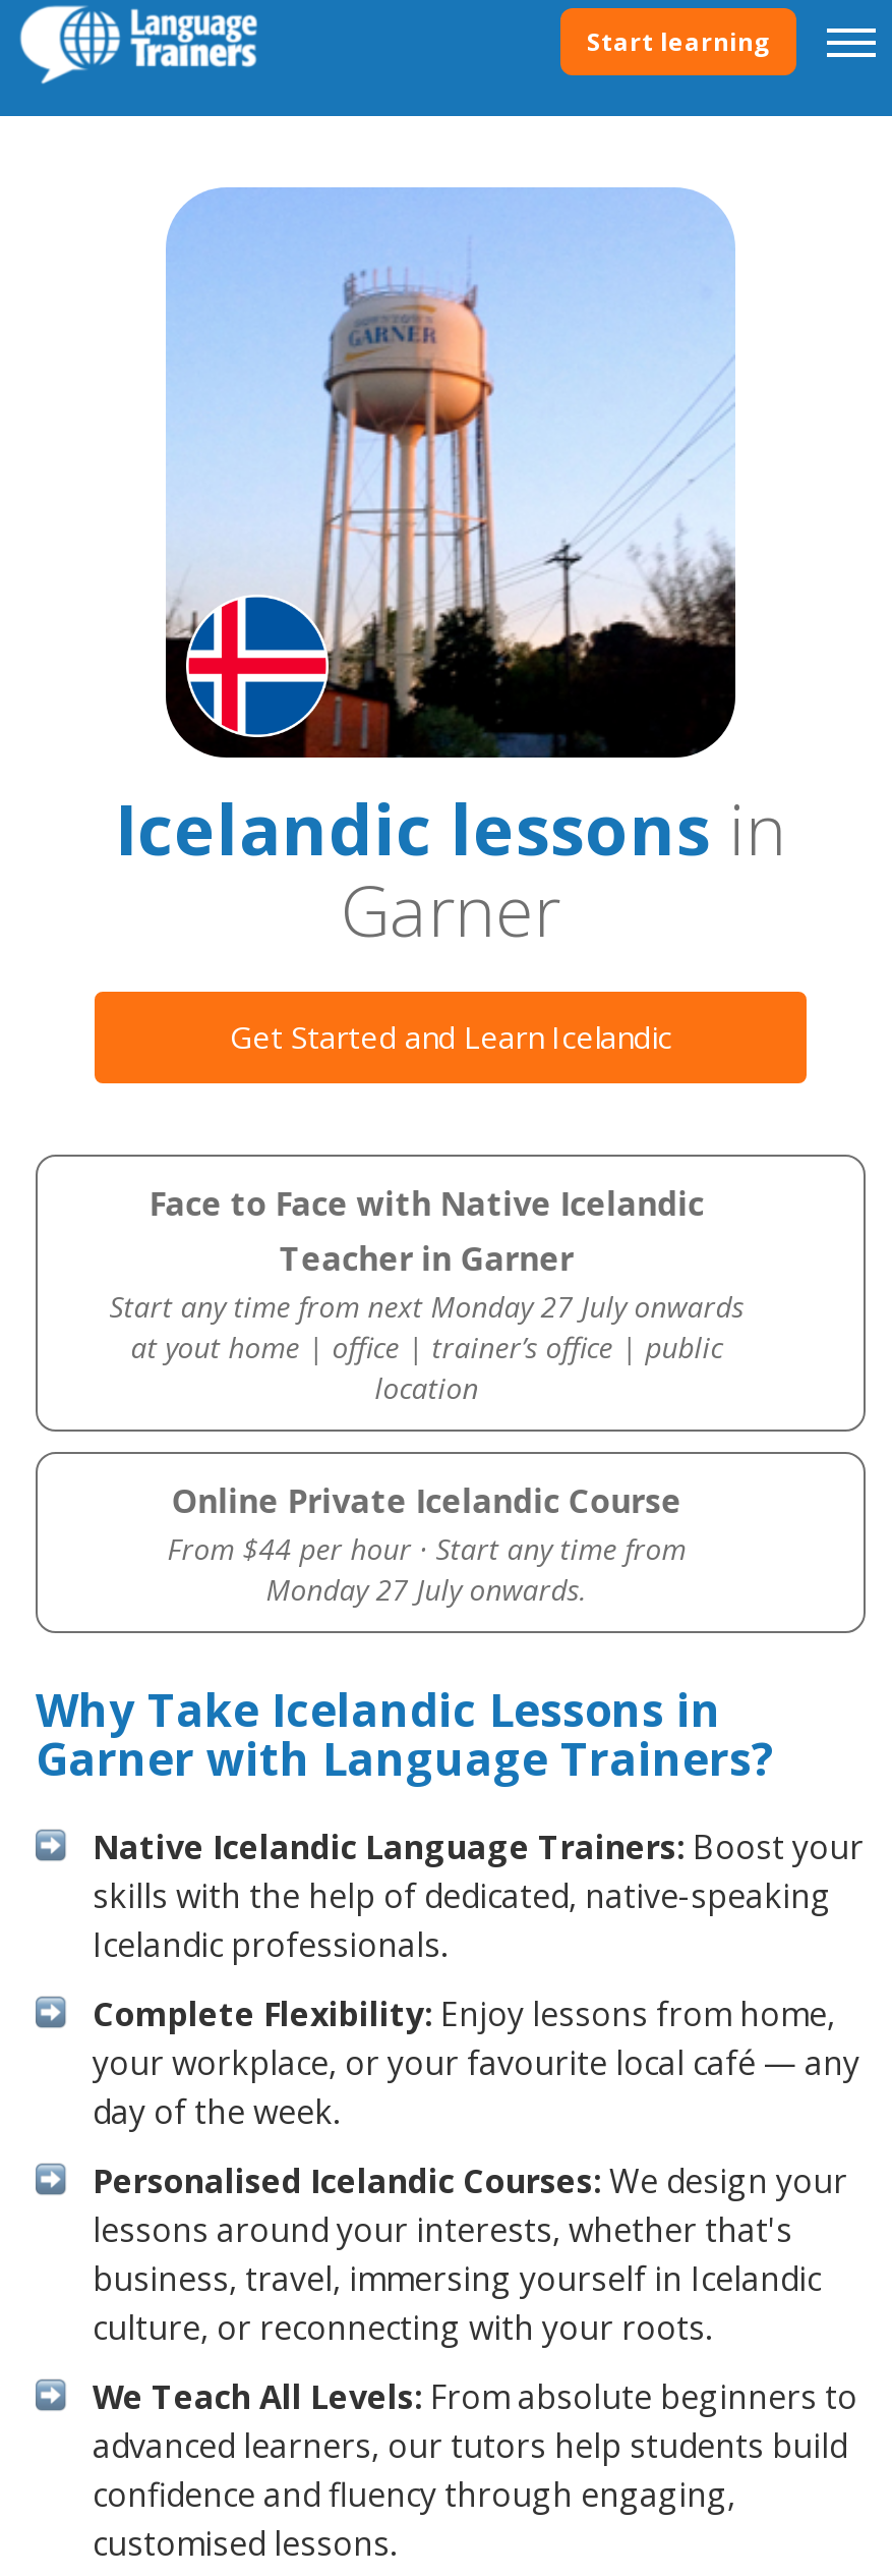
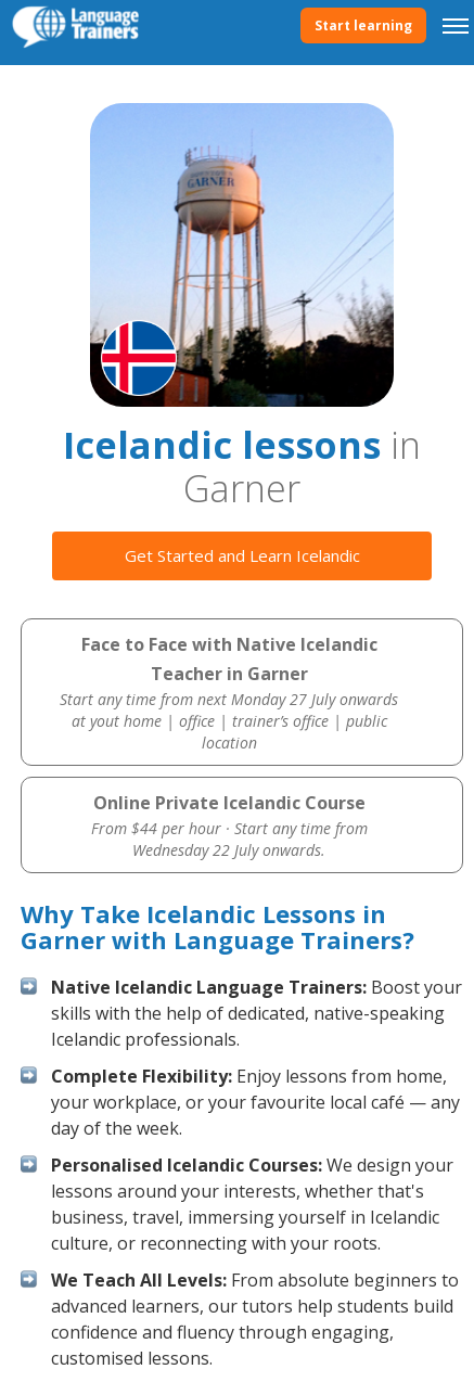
[266,1570,587,1609] Monday 27 July onwards. -> [133,840,326,860] Wednesday 22 July onwards.

